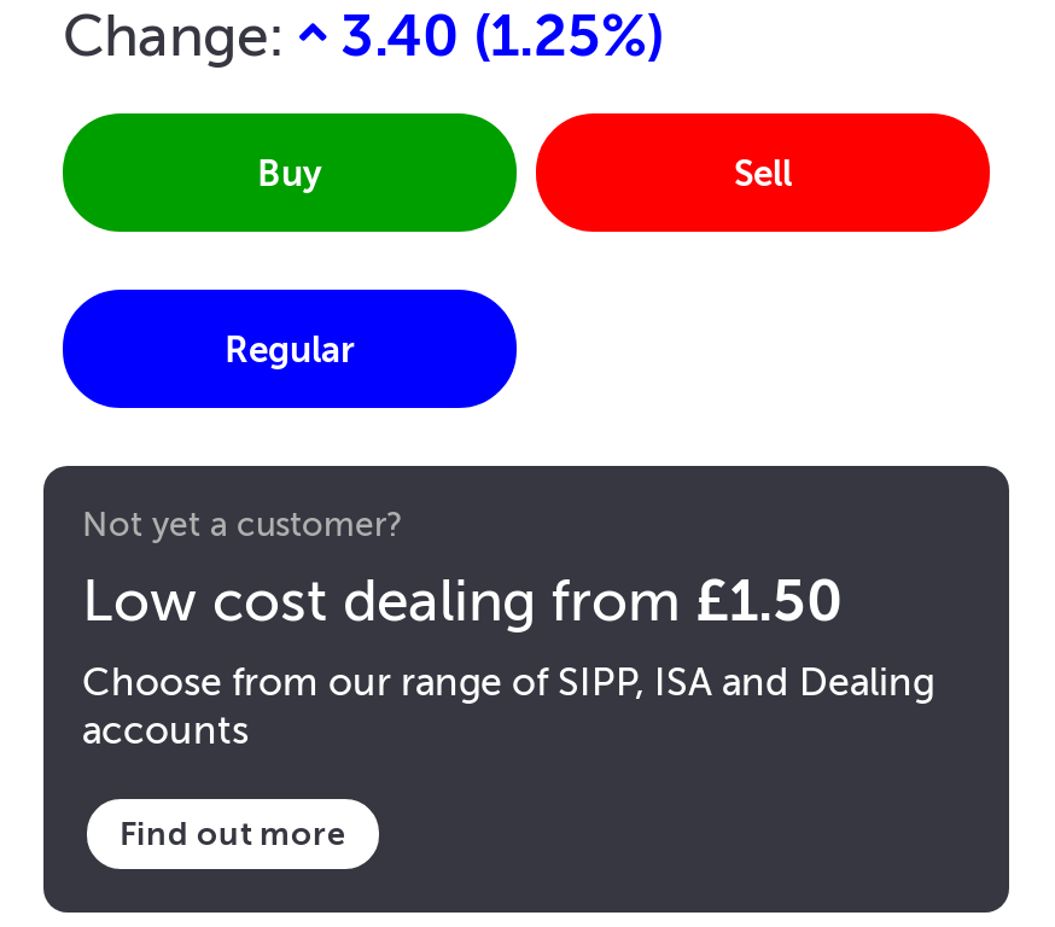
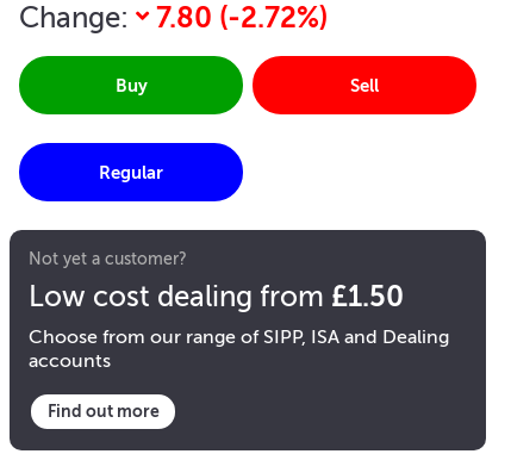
[63,1,664,69] Change: 3.40 (1.25%) -> [19,1,328,34] Change: 7.80 (-2.72%)

